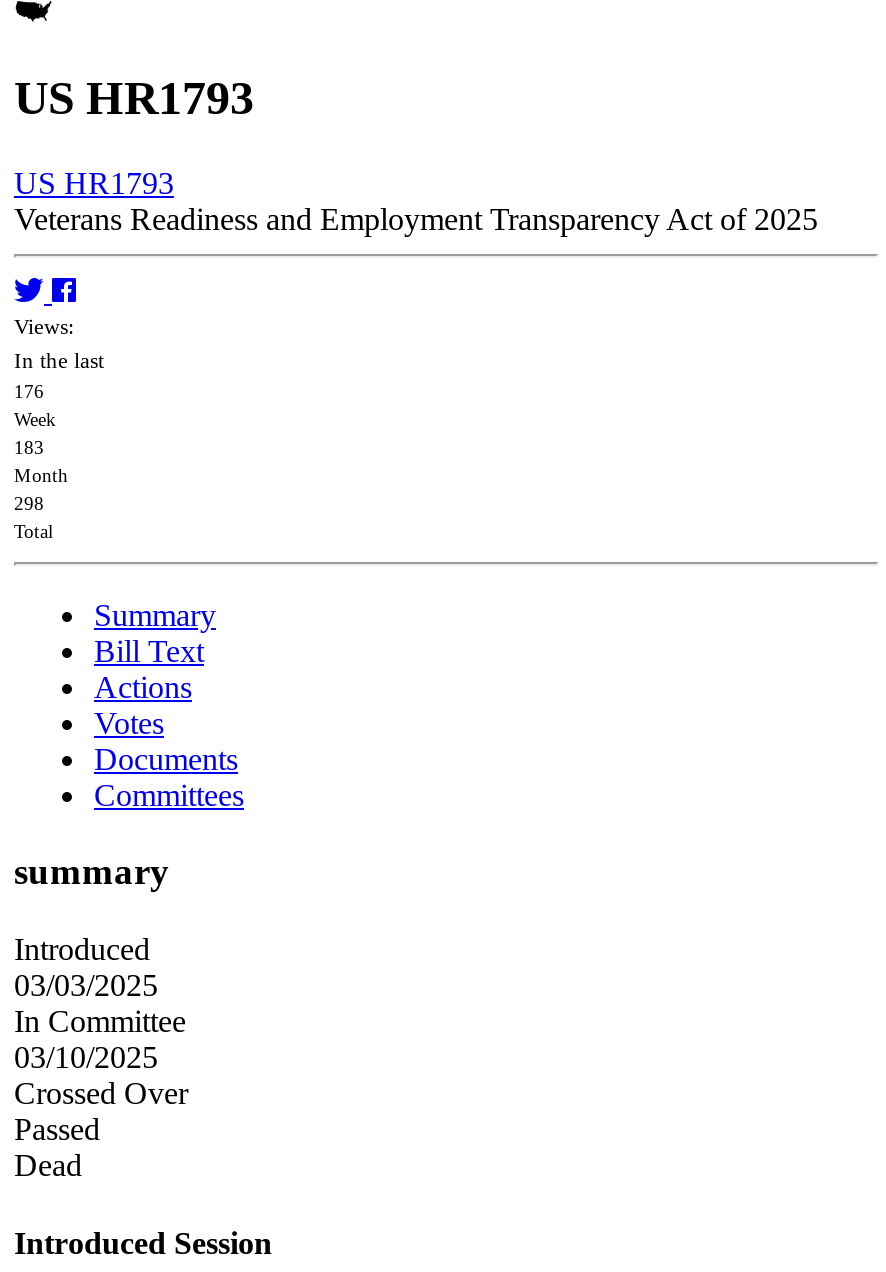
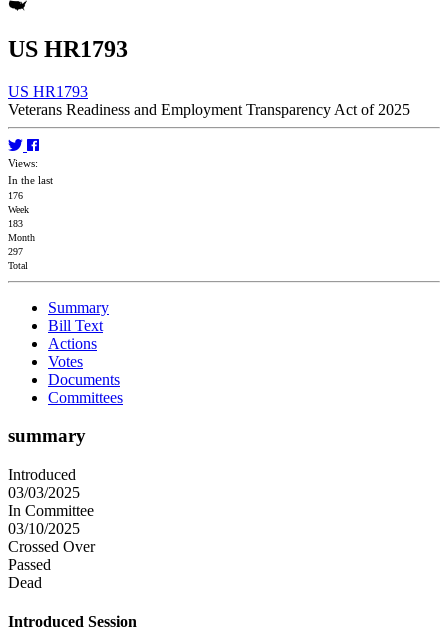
[14,491,44,513] 298 -> [8,245,23,256] 297

